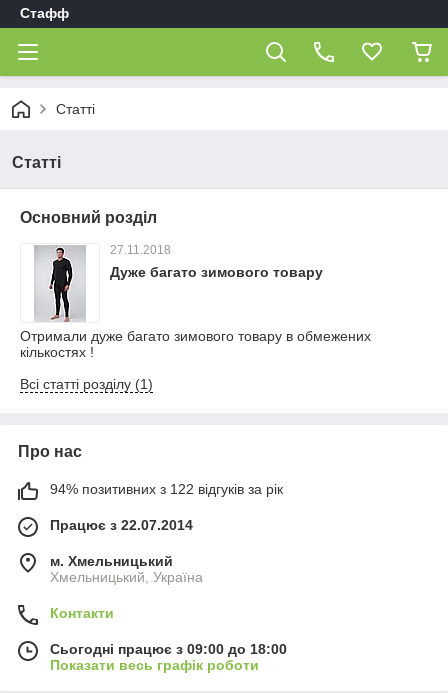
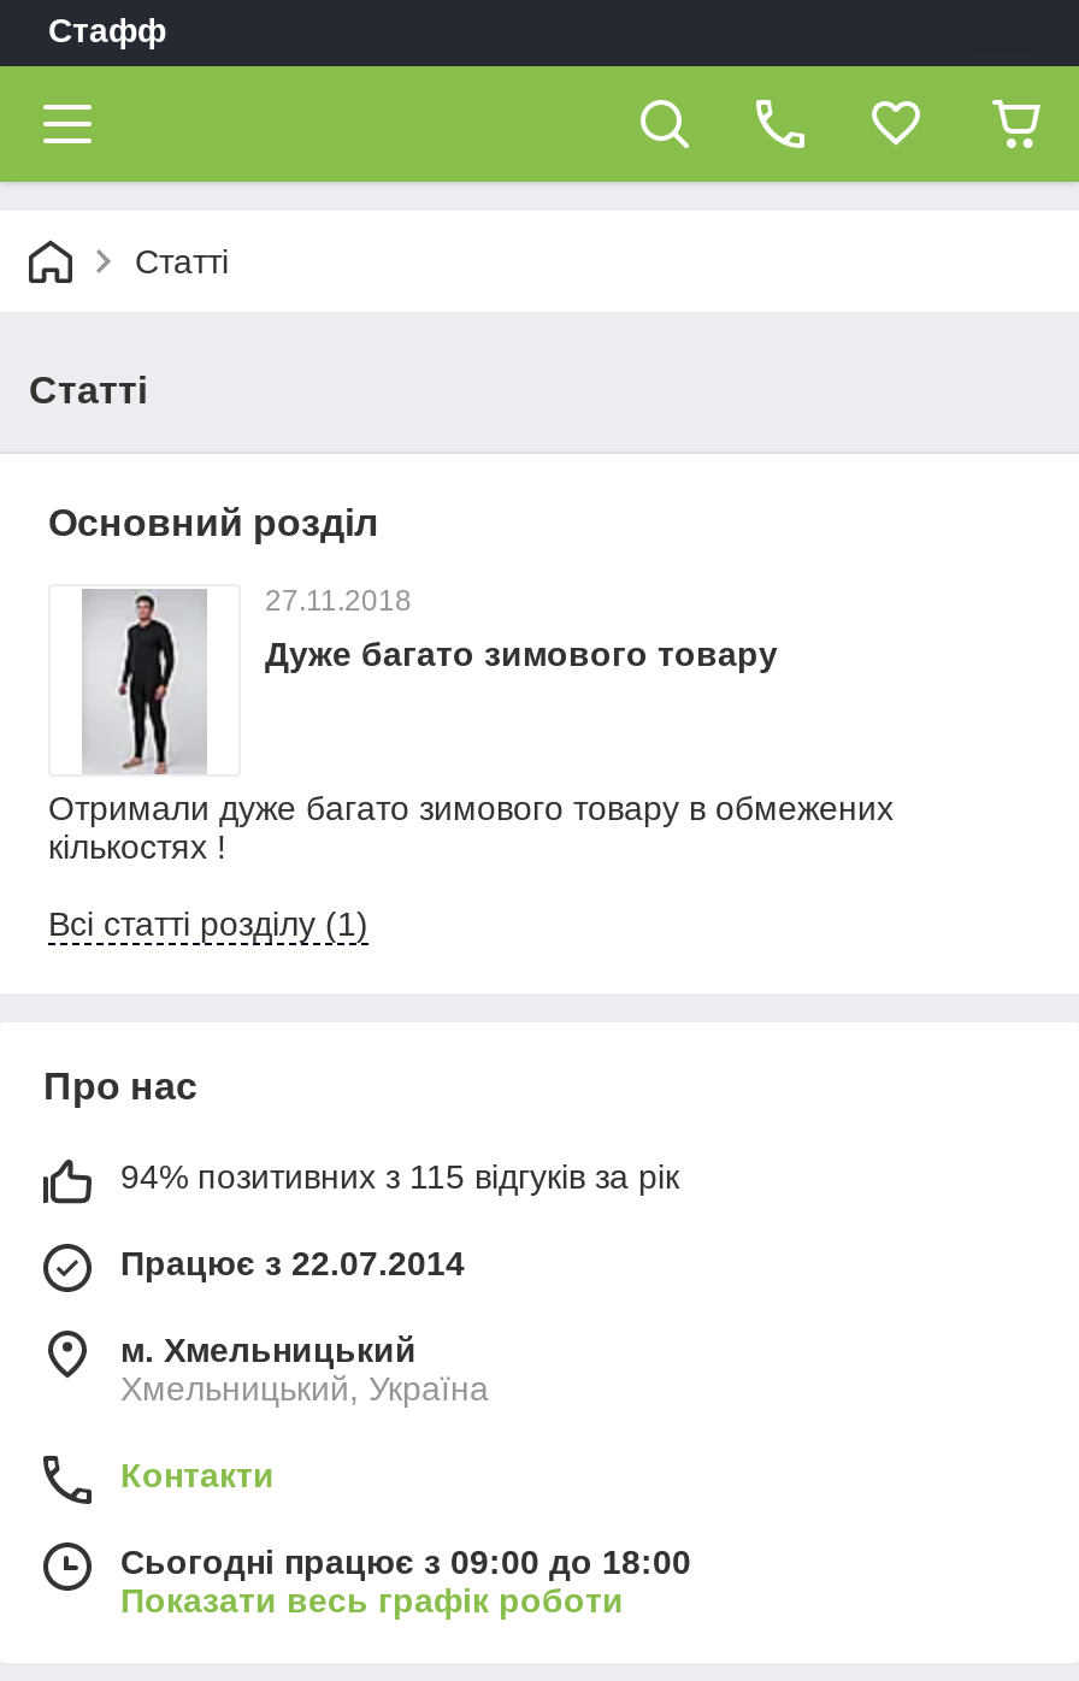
[50,481,283,497] 94% позитивних з 122 відгуків за рік -> [120,1157,679,1196] 94% позитивних з 115 відгуків за рік

